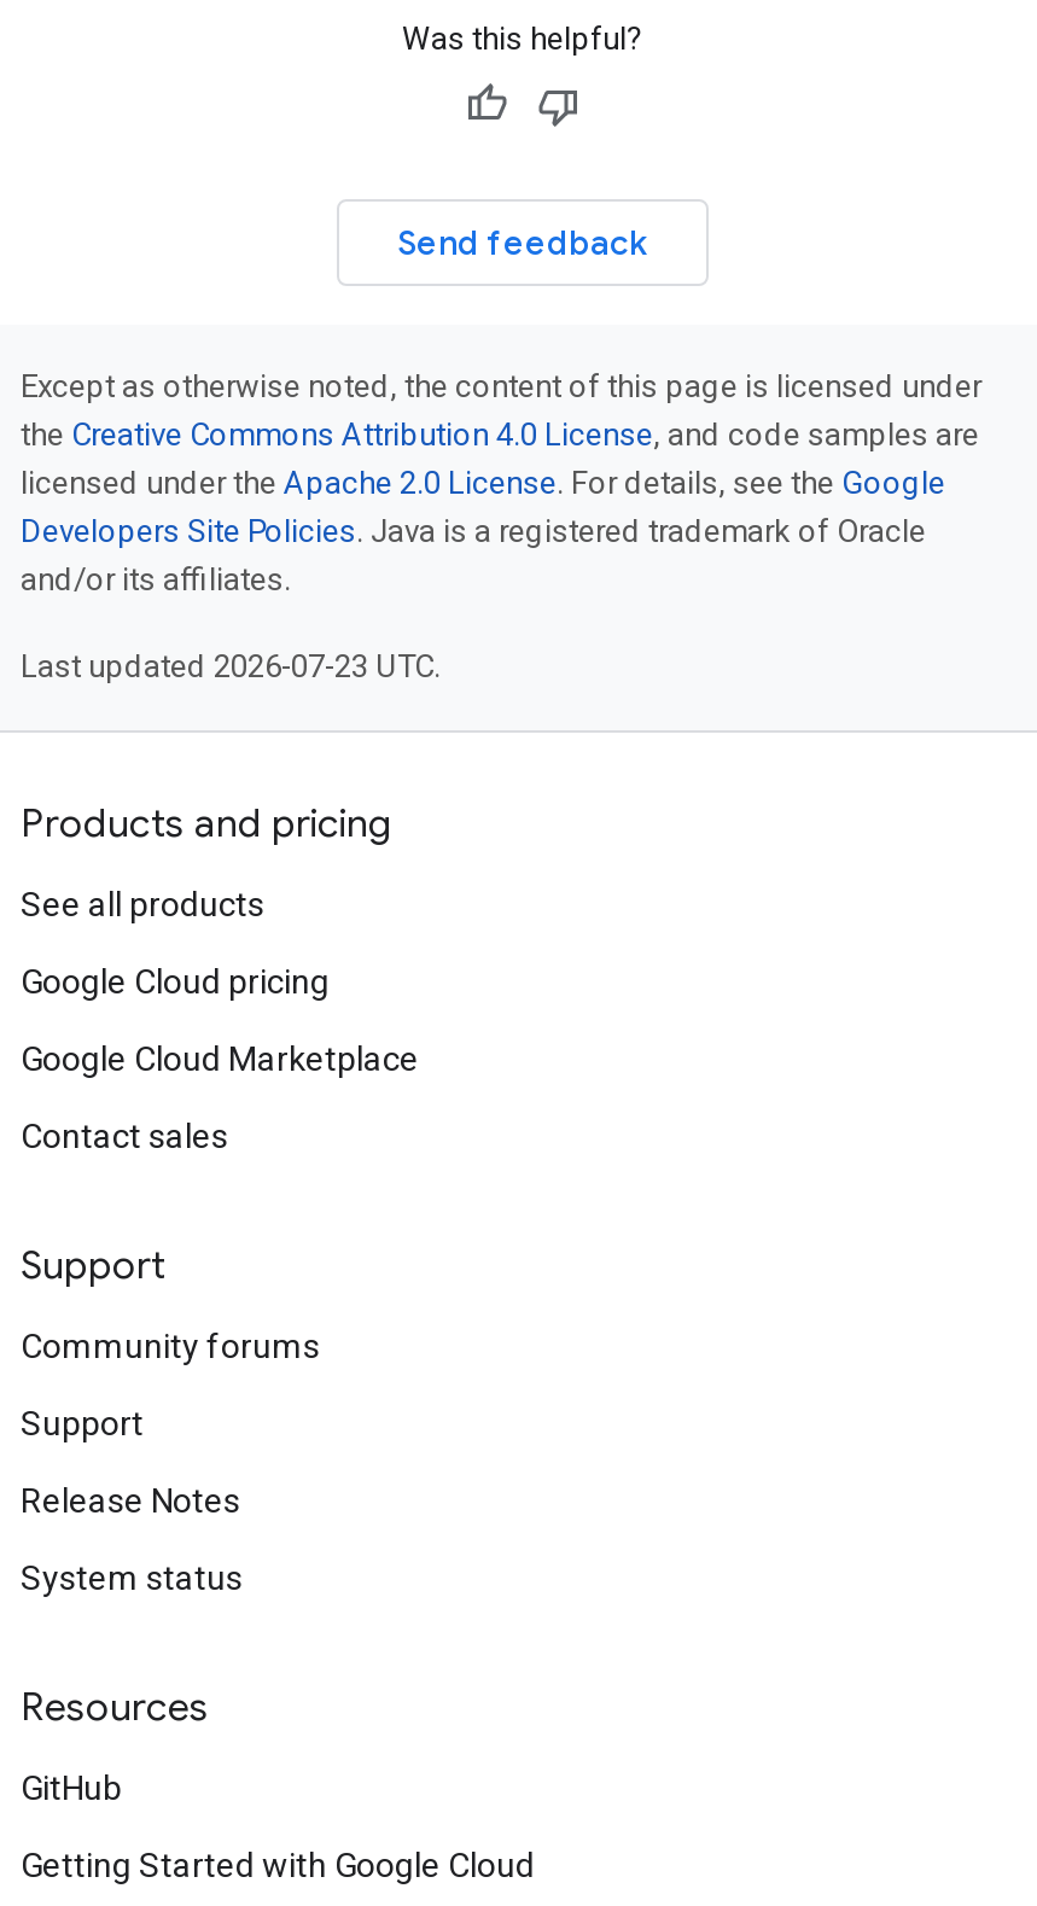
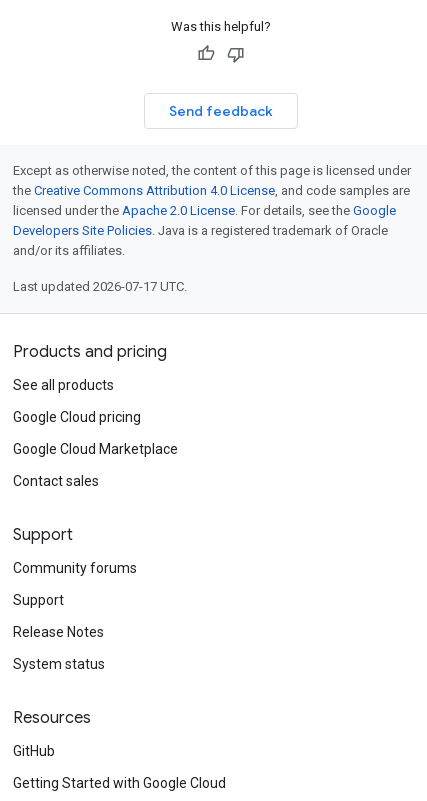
[21,648,441,684] Last updated 2026-07-23 UTC. -> [13,279,187,294] Last updated 2026-07-17 UTC.

